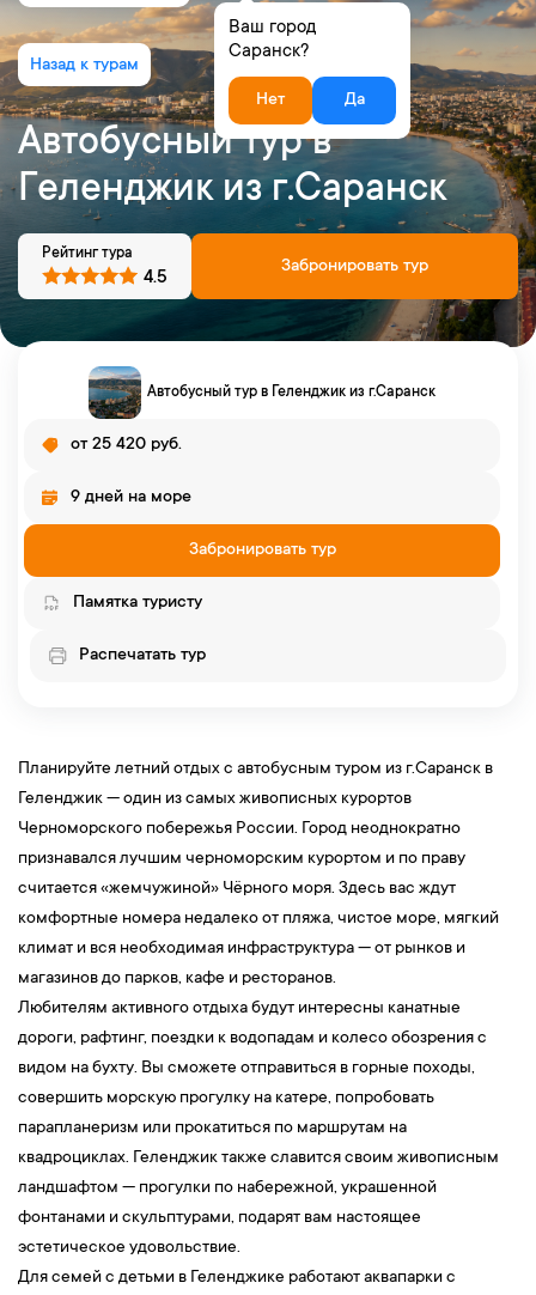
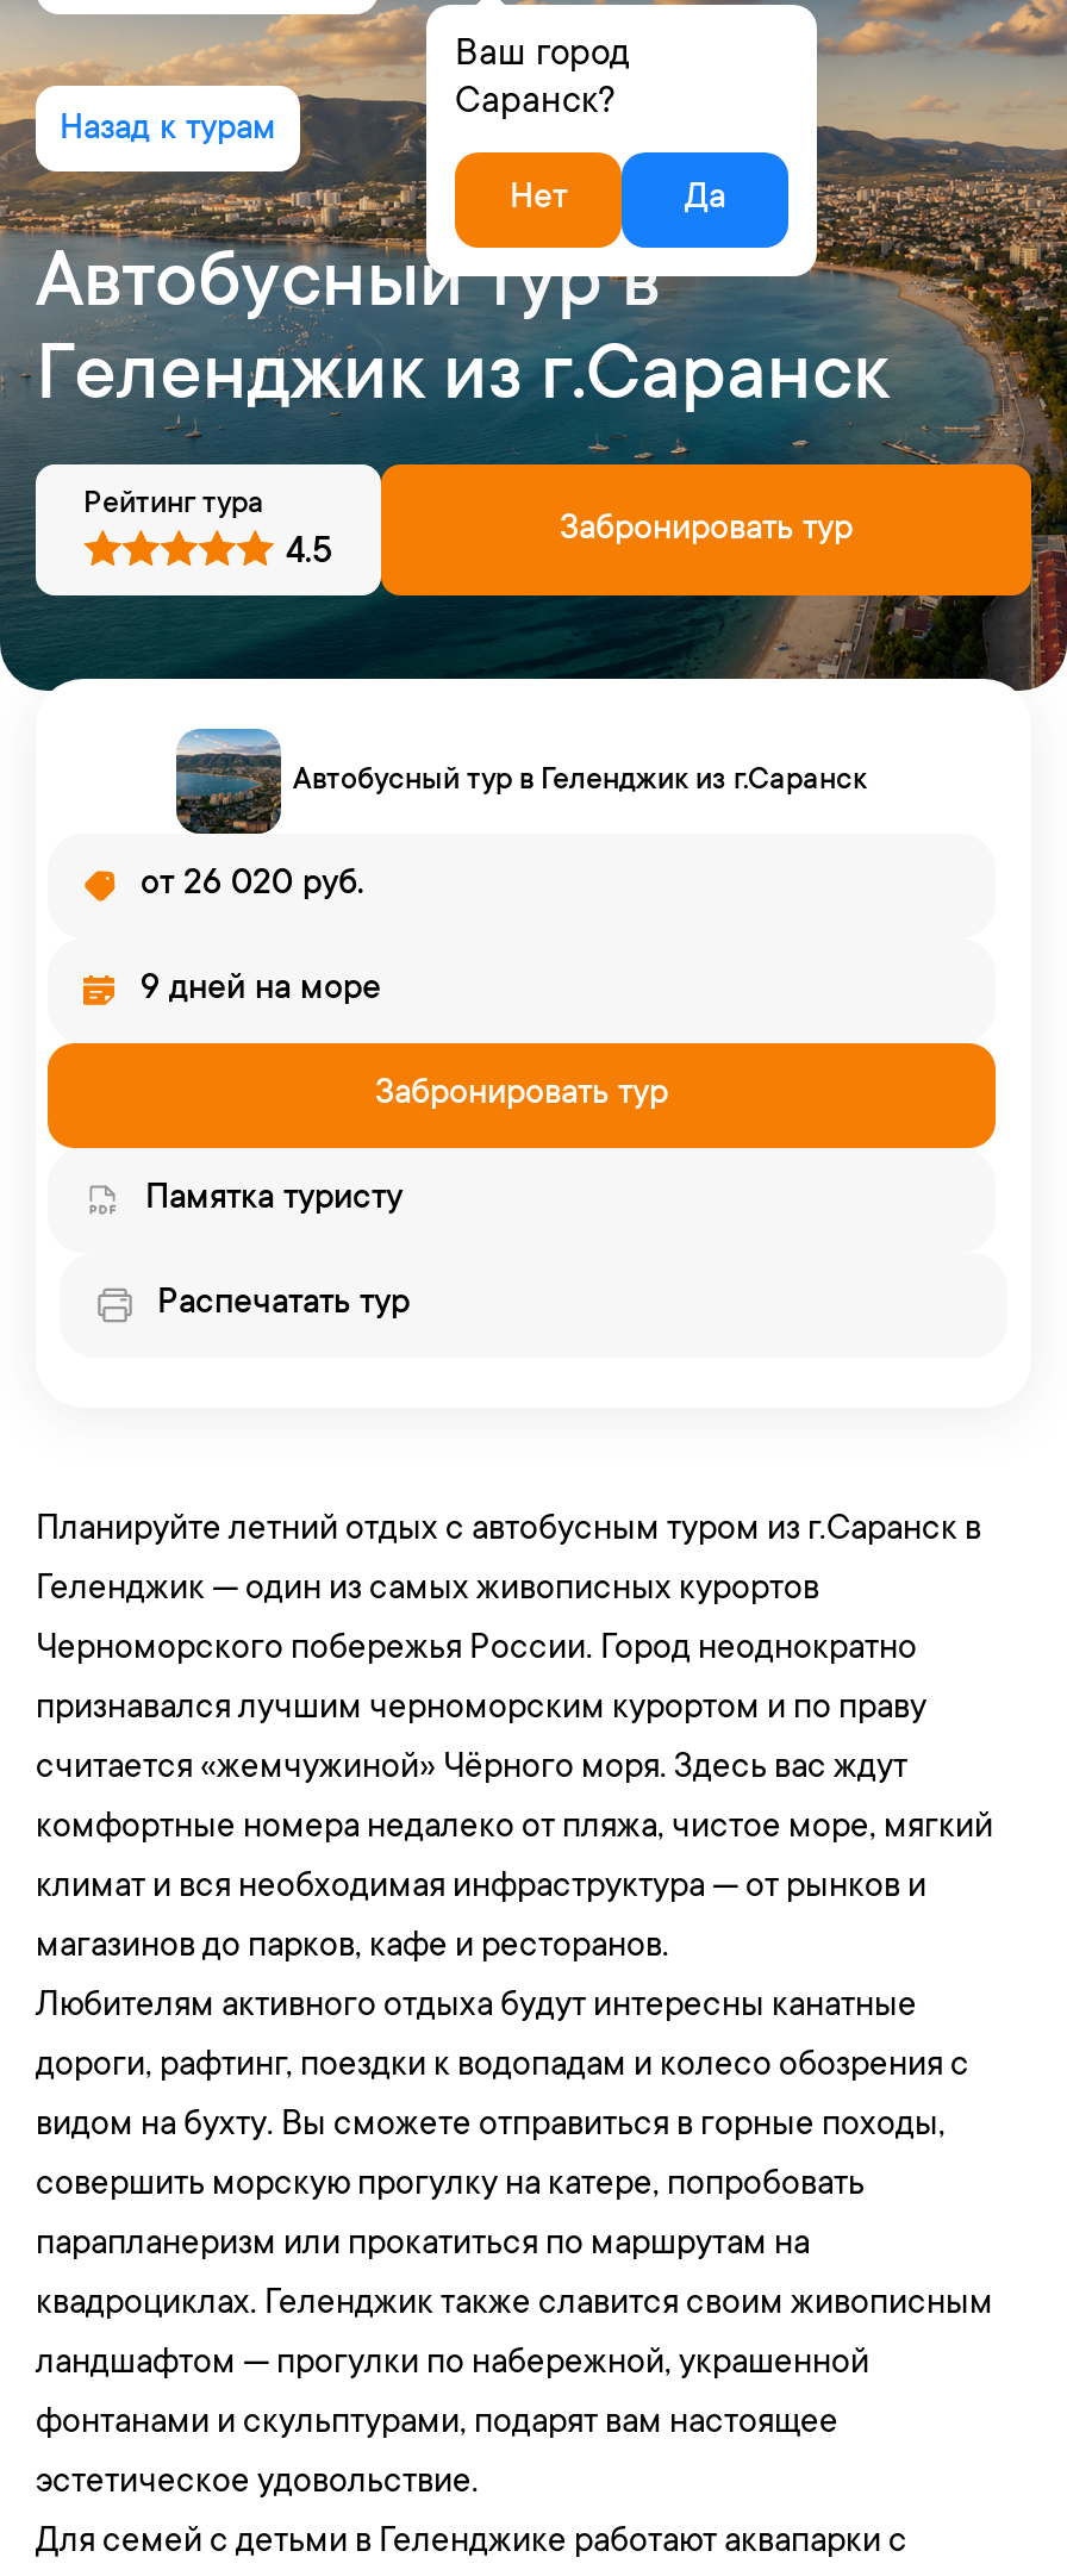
[71,436,182,455] от 25 420 руб. -> [141,867,364,905] от 26 020 руб.

